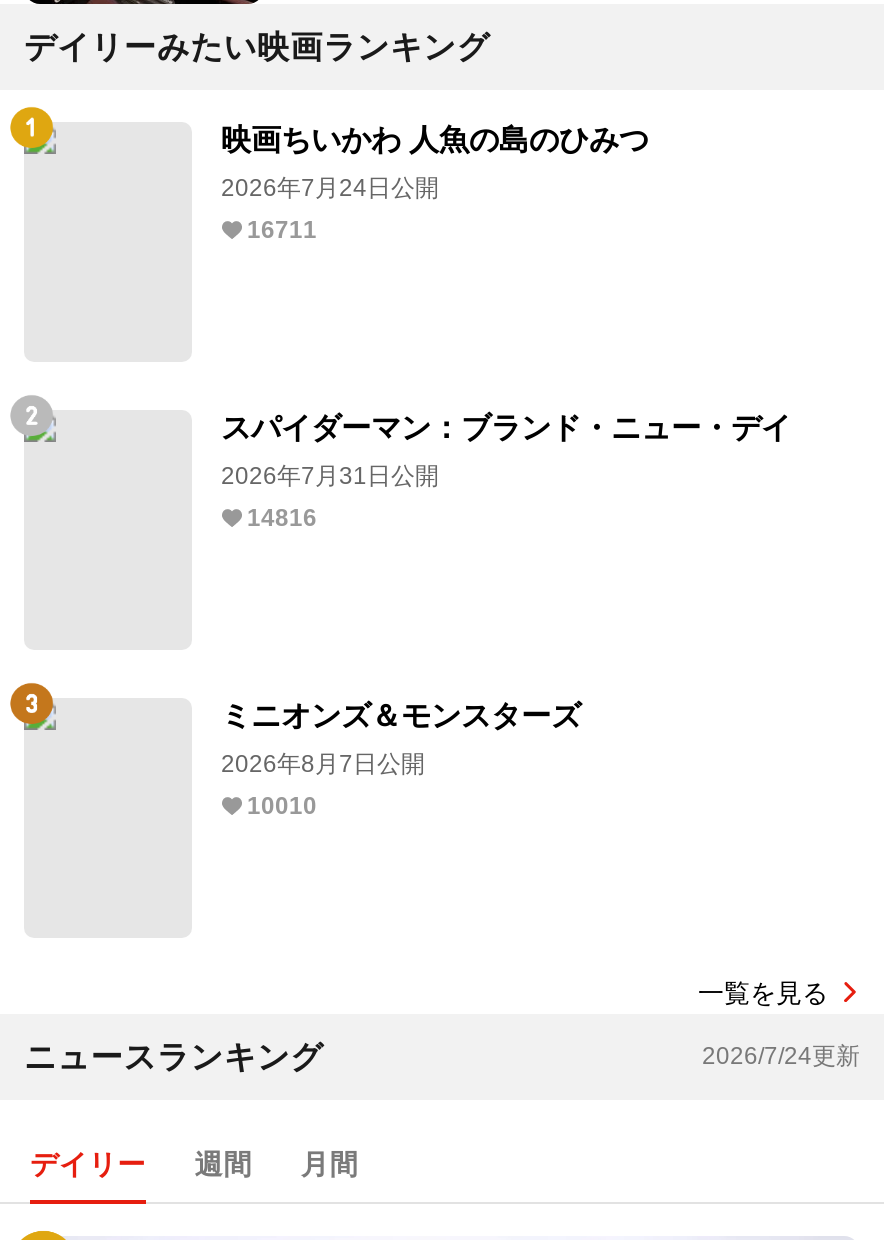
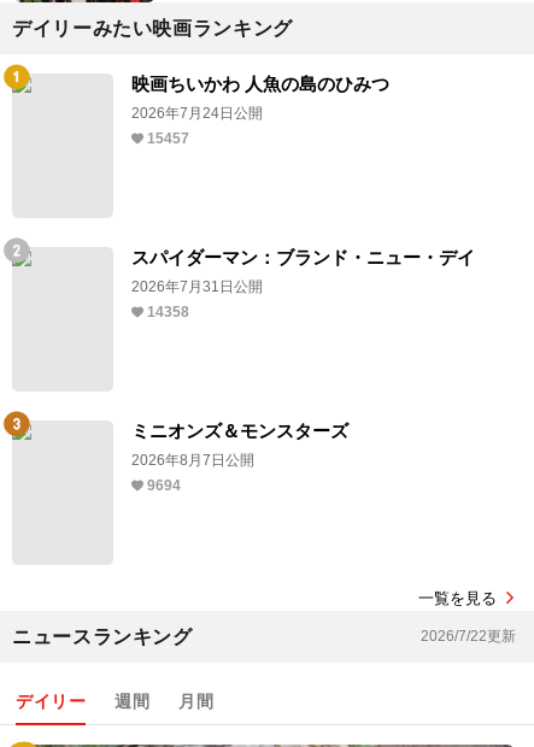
[247,216,317,244] 16711 -> [146,130,189,147] 15457
[247,504,317,532] 14816 -> [146,303,189,320] 14358
[247,792,317,820] 10010 -> [146,477,180,494] 9694
[702,1042,860,1070] 2026/7/24更新 -> [421,627,516,644] 2026/7/22更新

